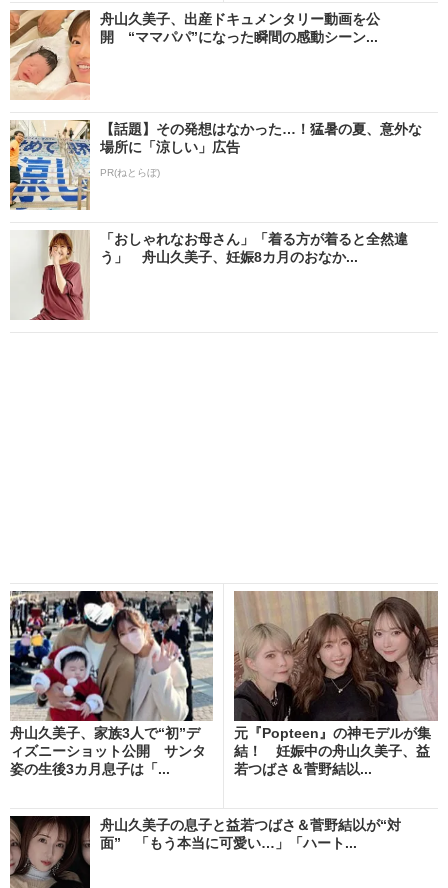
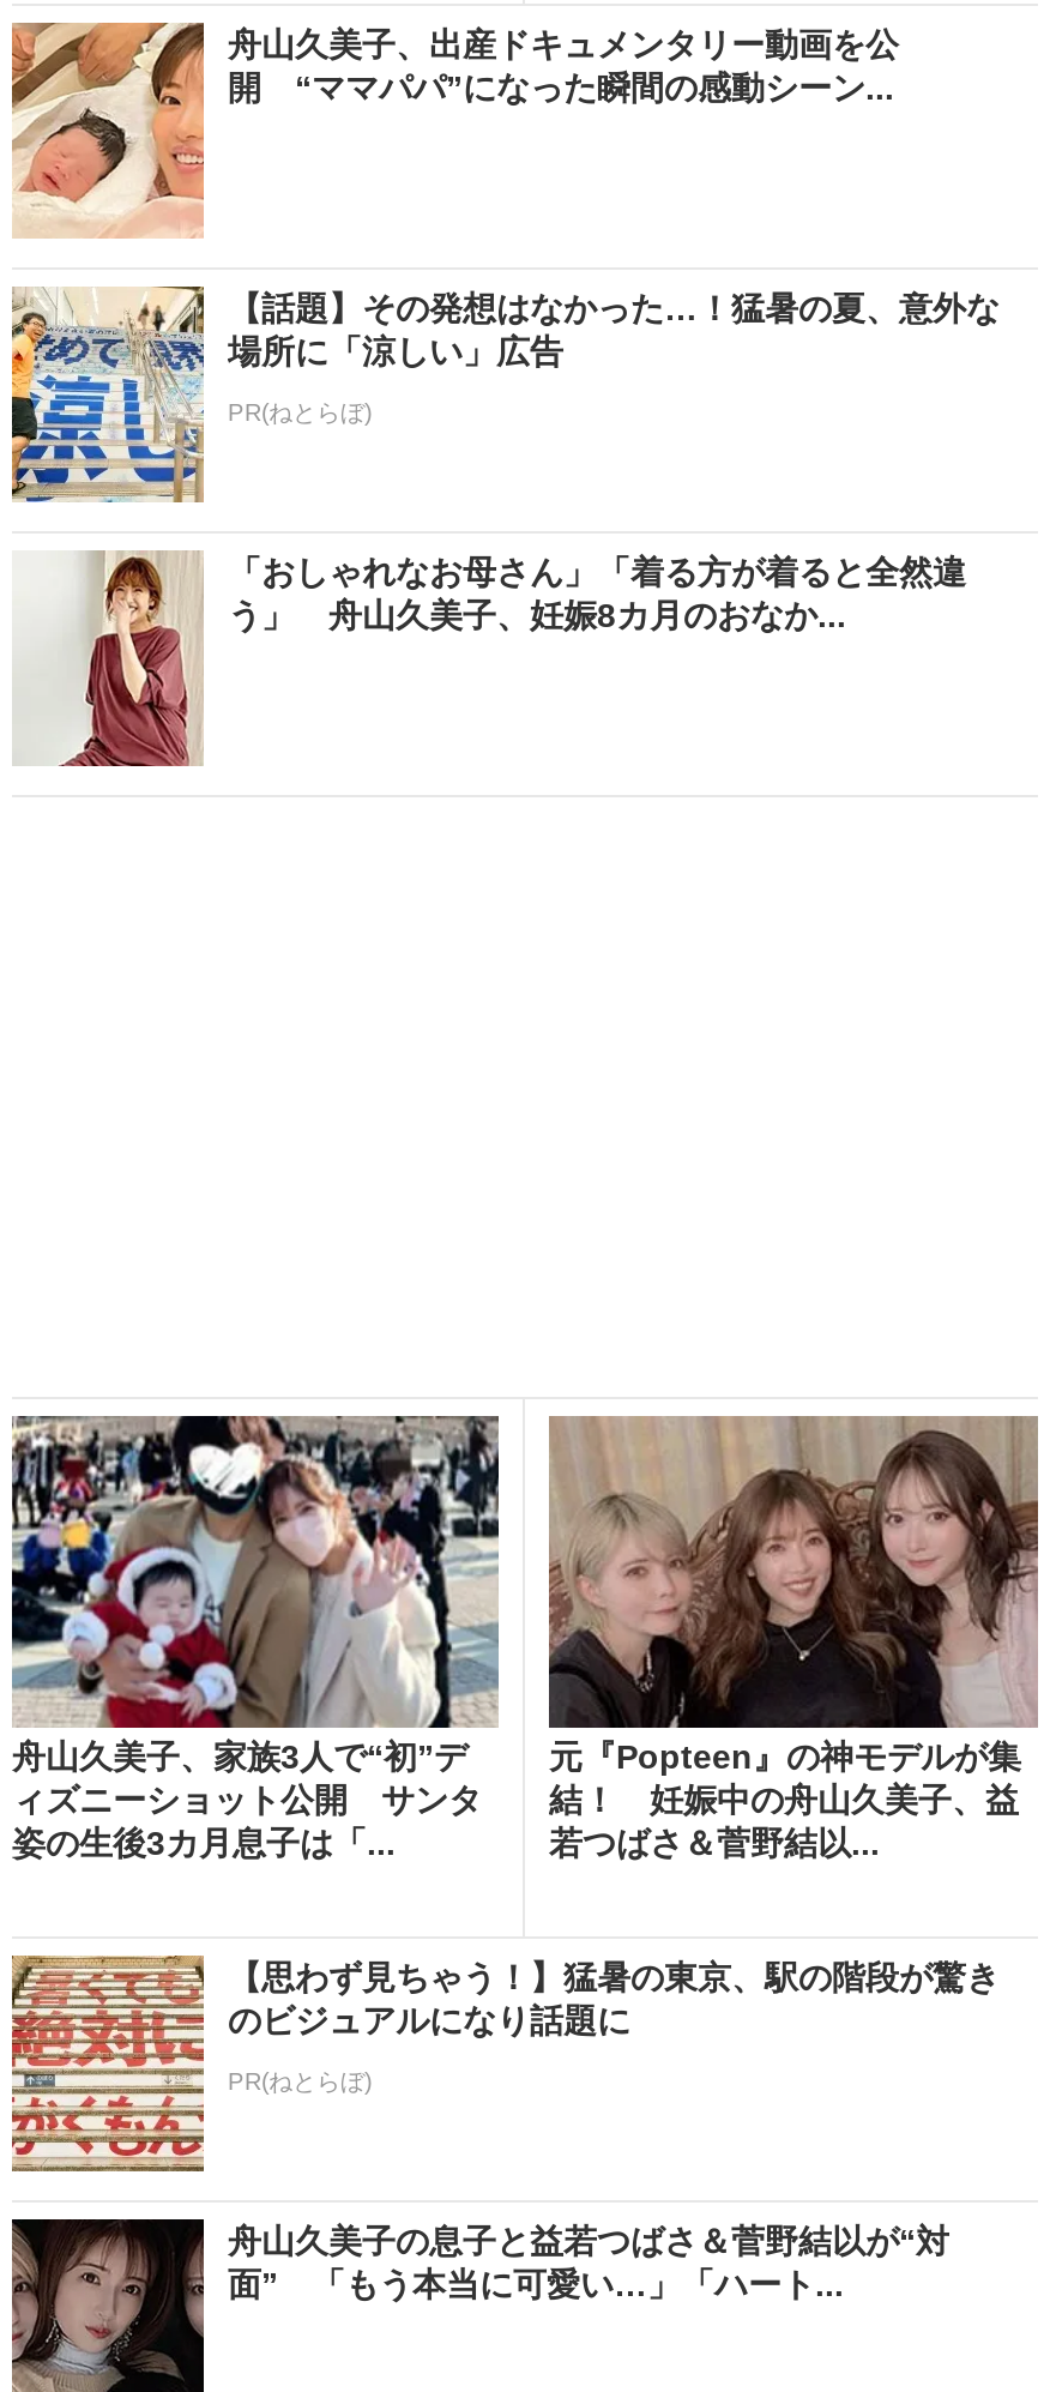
none -> [12,1953,1000,2174] [image] | 【思わず見ちゃう！】猛暑の東京、駅の階段が驚き | のビジュアルになり話題に | PR(ねとらぼ)

